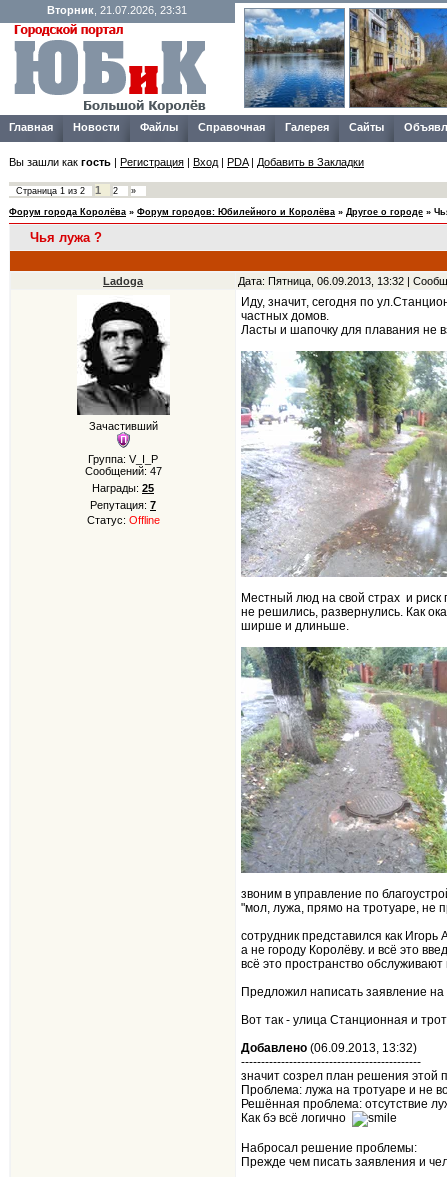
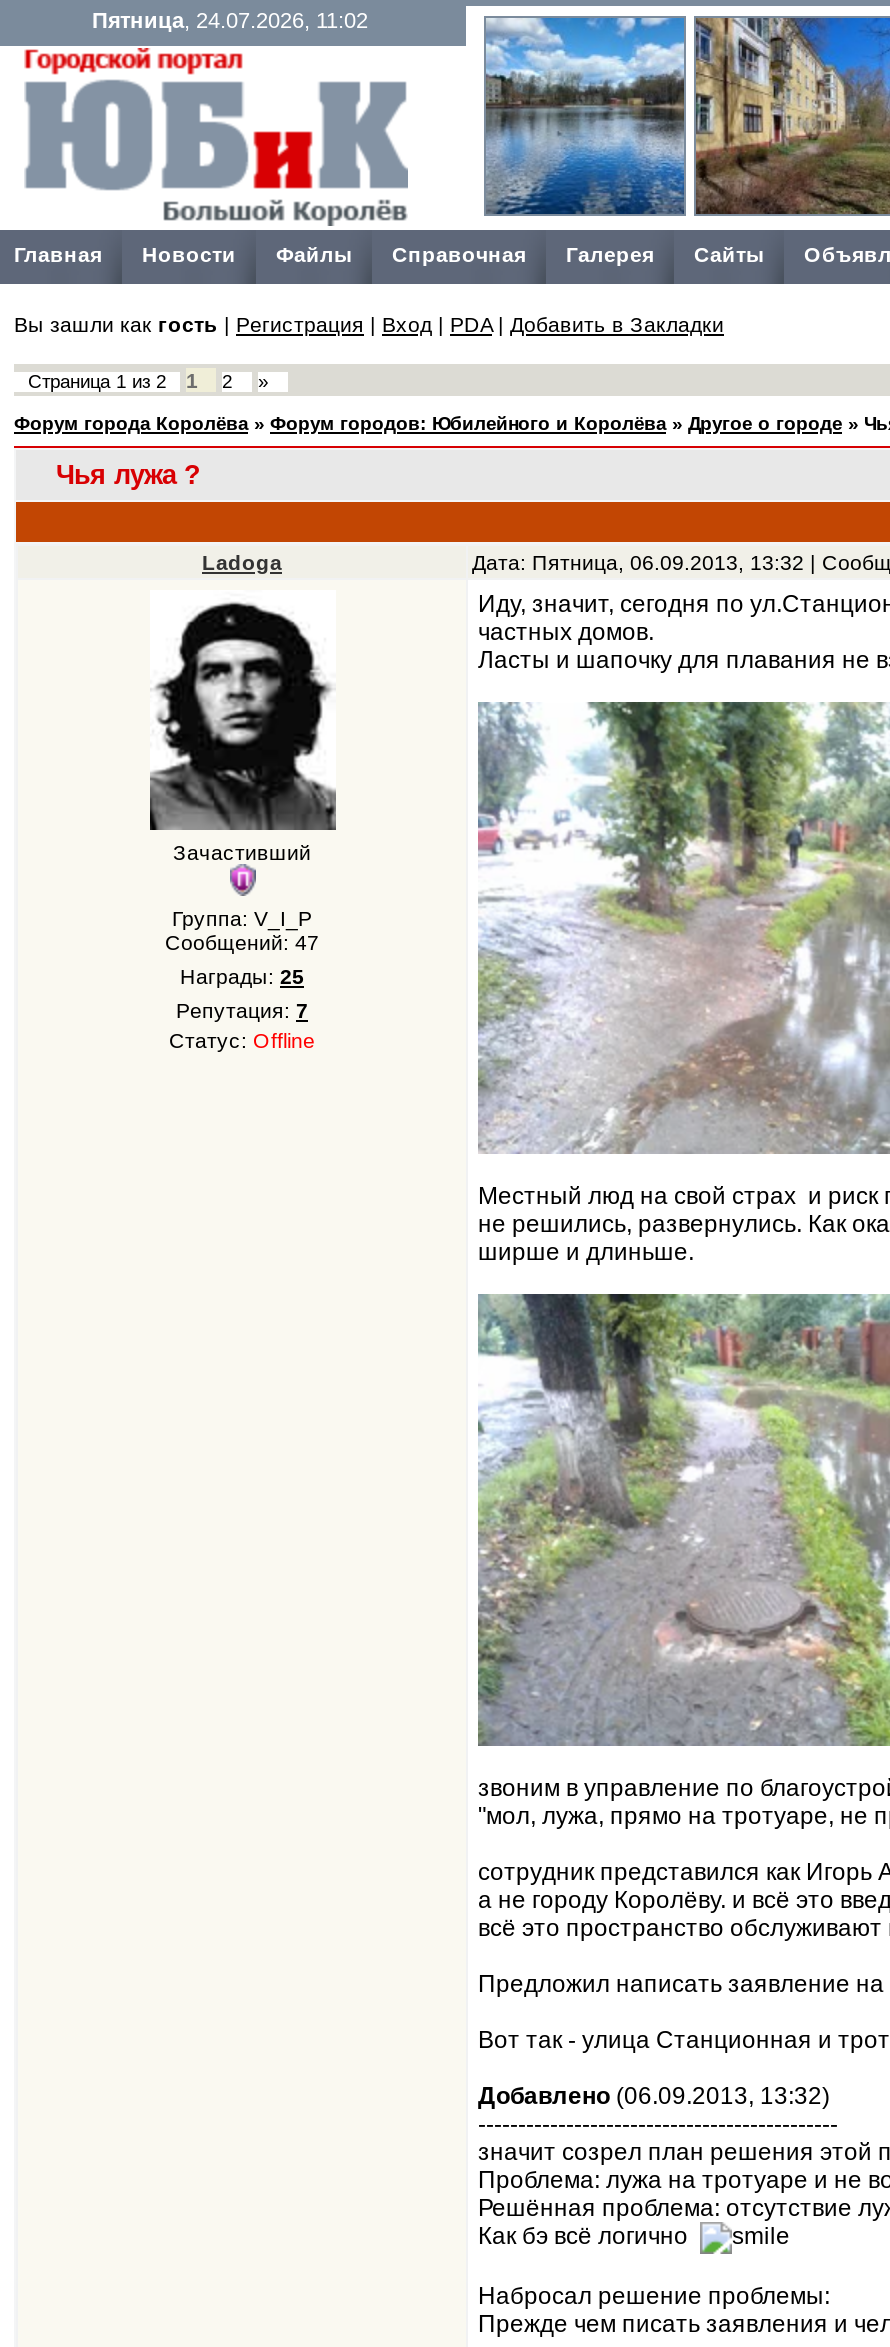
[47,4,187,16] Вторник, 21.07.2026, 23:31 -> [92,8,368,32] Пятница, 24.07.2026, 11:02

